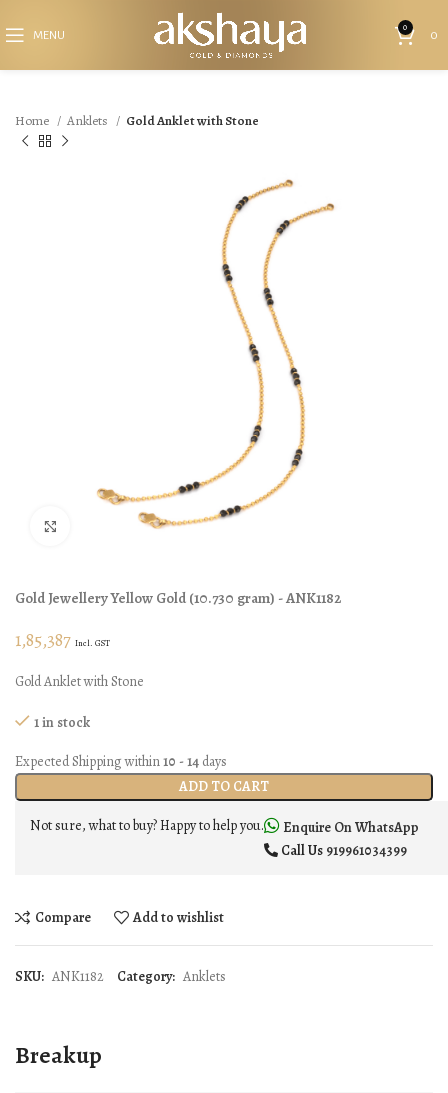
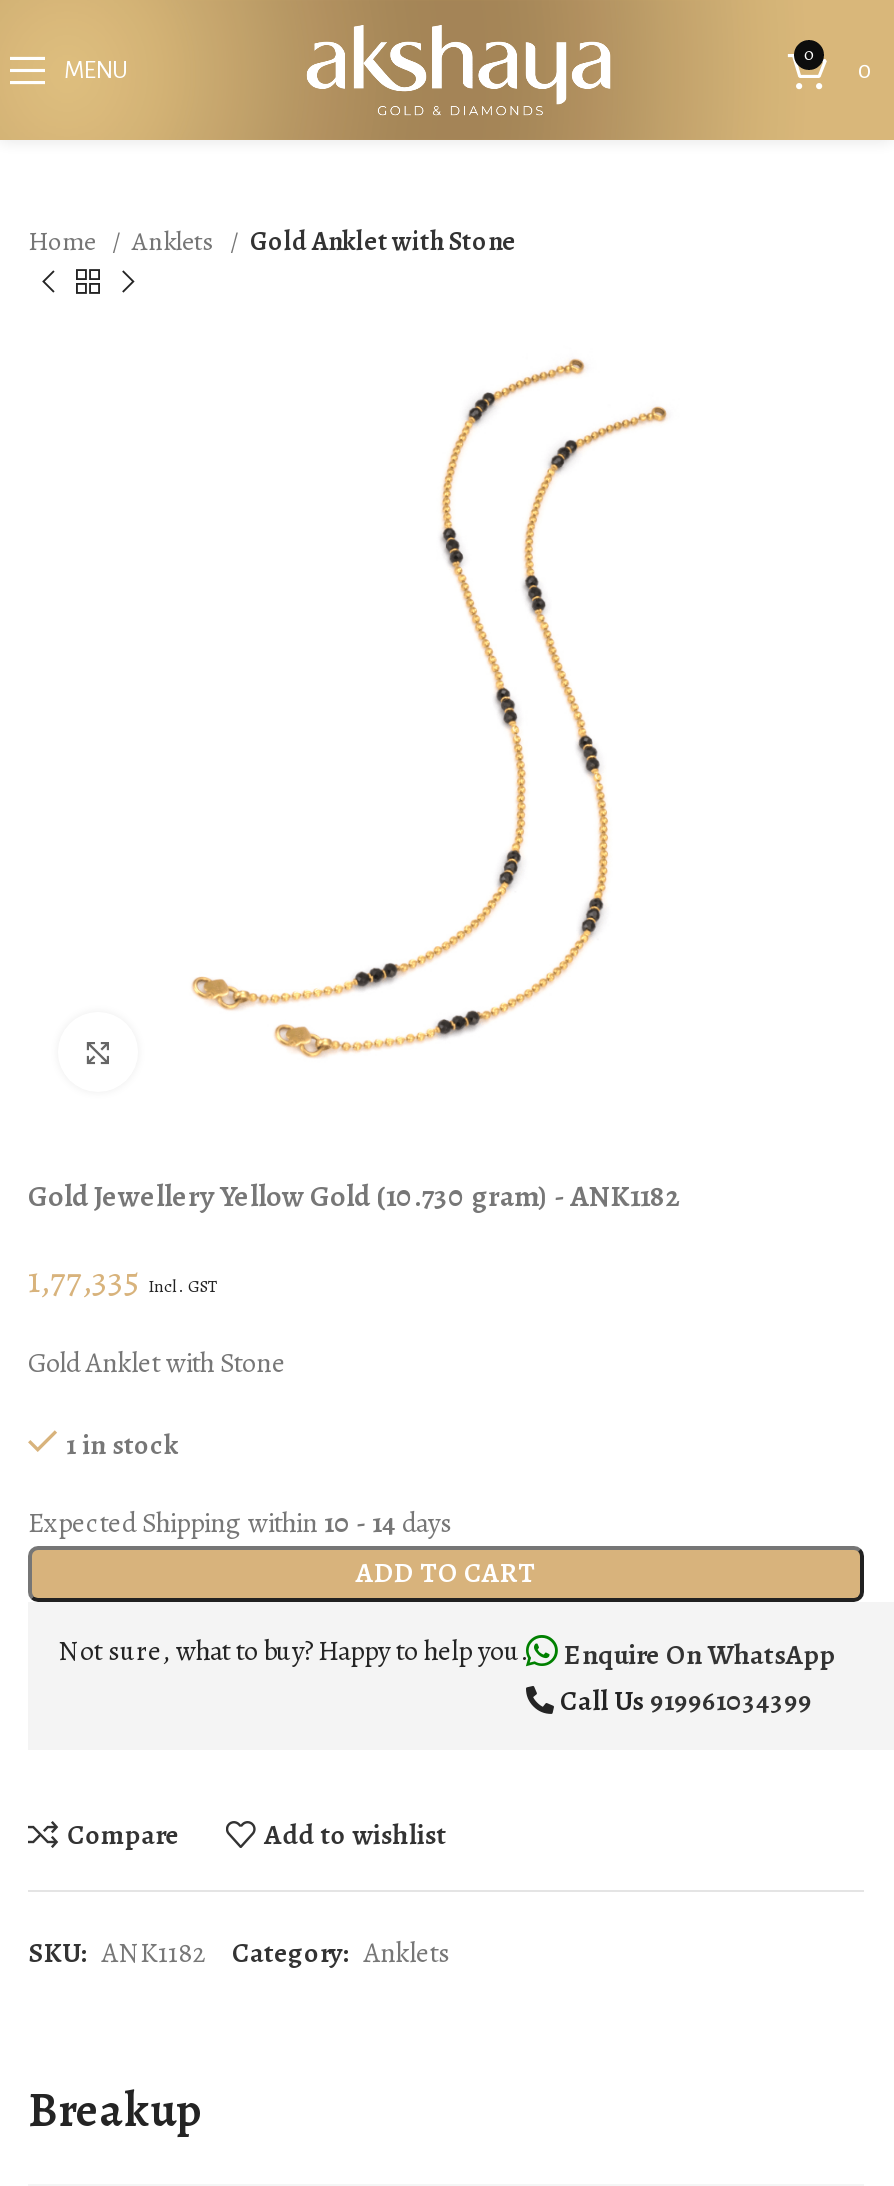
[15,628,110,652] 1,85,387 Incl. GST -> [28,1256,218,1304] 1,77,335 Incl. GST

